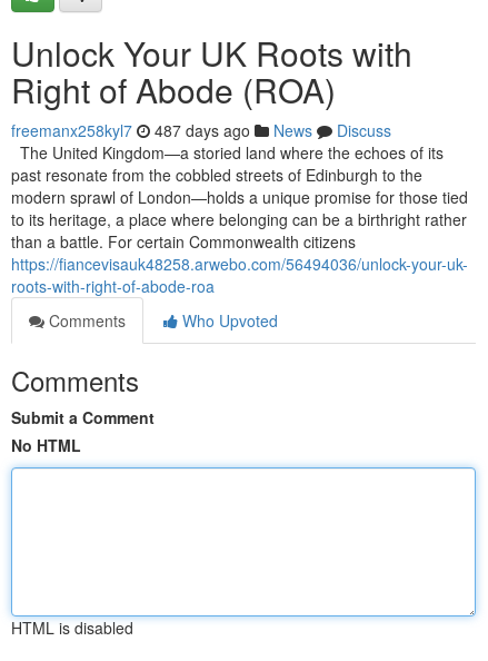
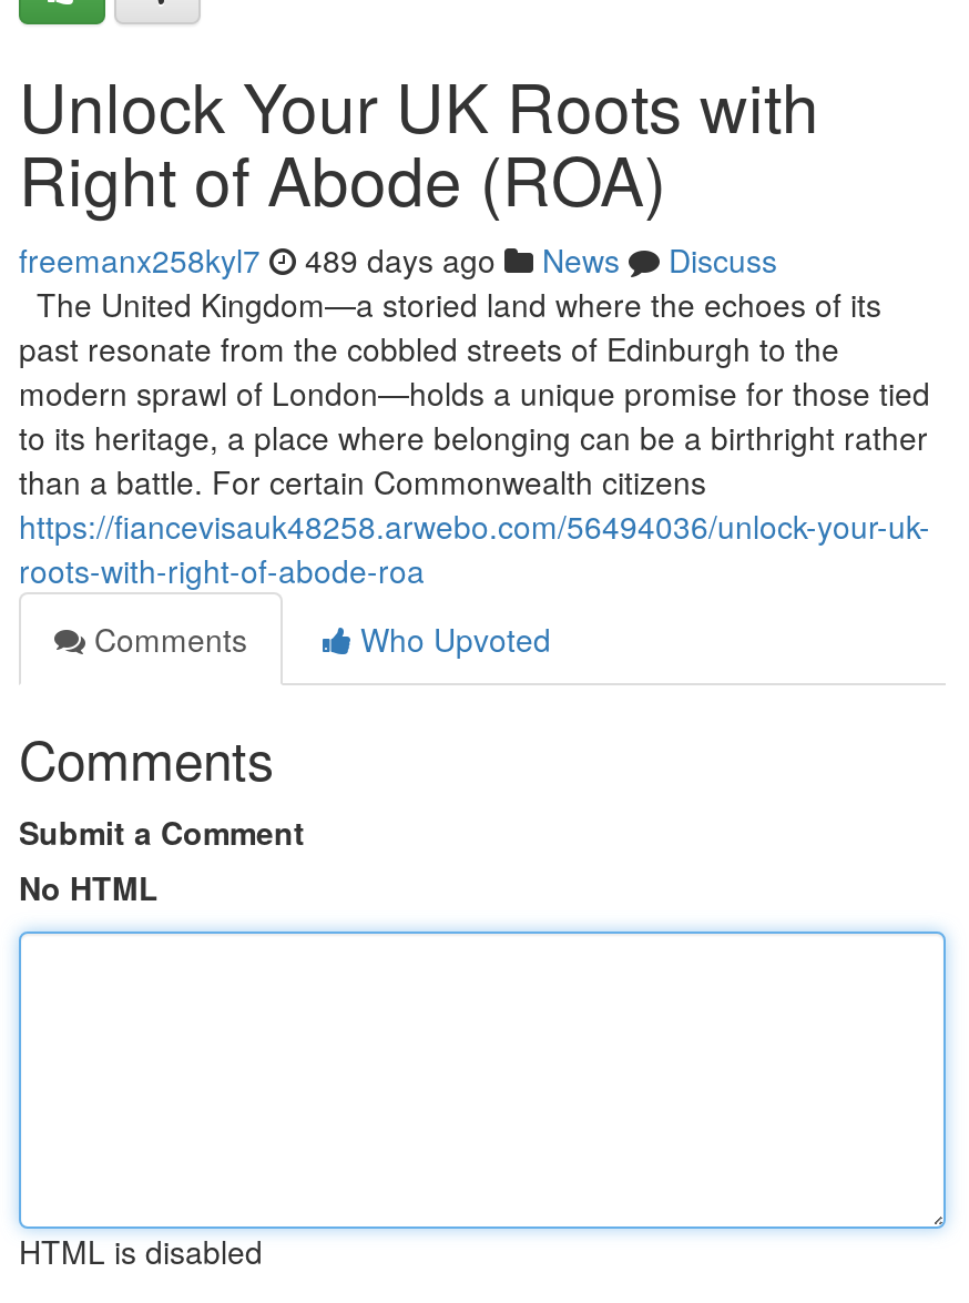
[11,119,391,141] freemanx258kyl7 487 days ago News Discuss -> [19,237,777,282] freemanx258kyl7 489 days ago News Discuss

